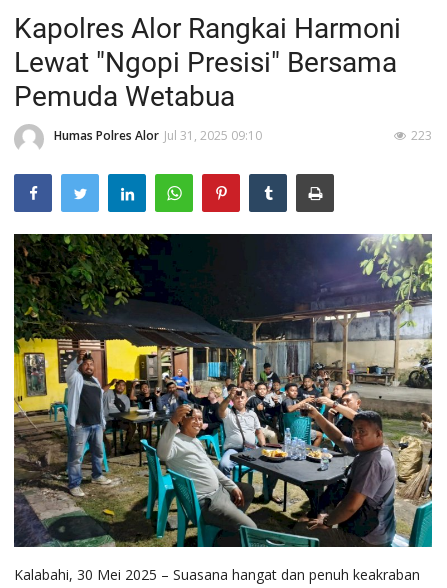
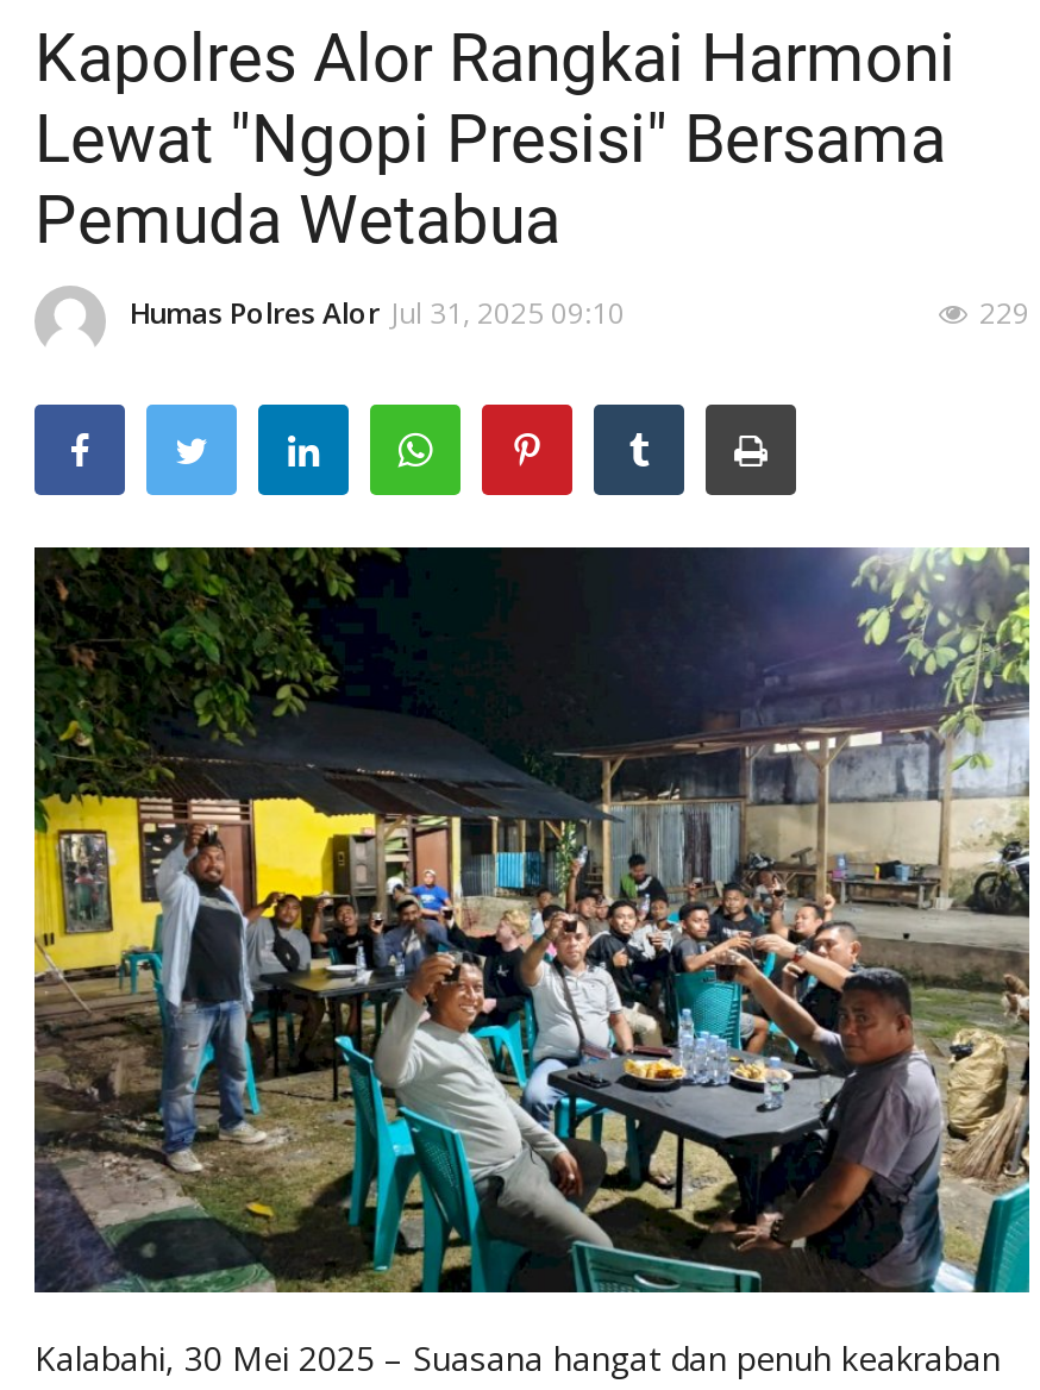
[411,127,432,144] 223 -> [979,292,1029,333] 229

